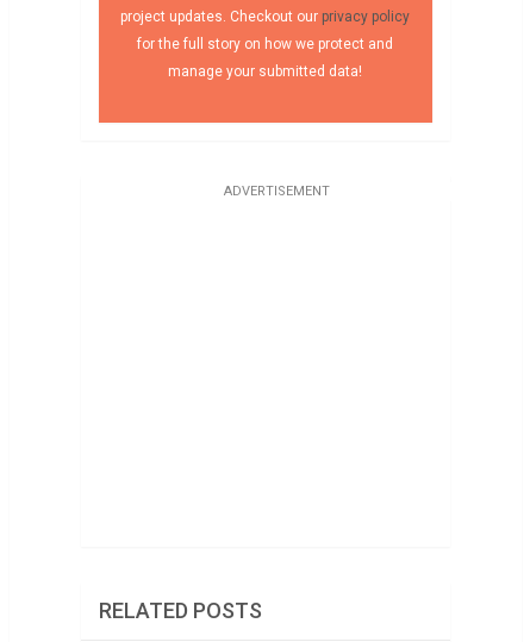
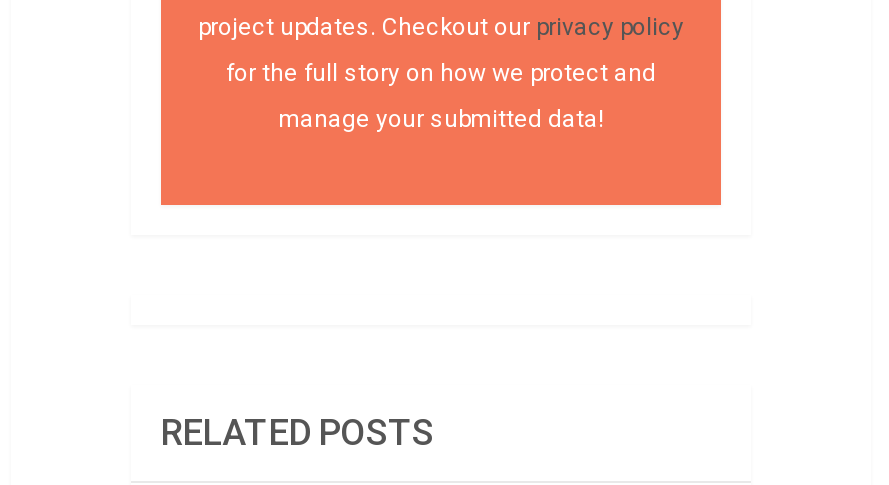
[224,183,330,198] ADVERTISEMENT -> none

